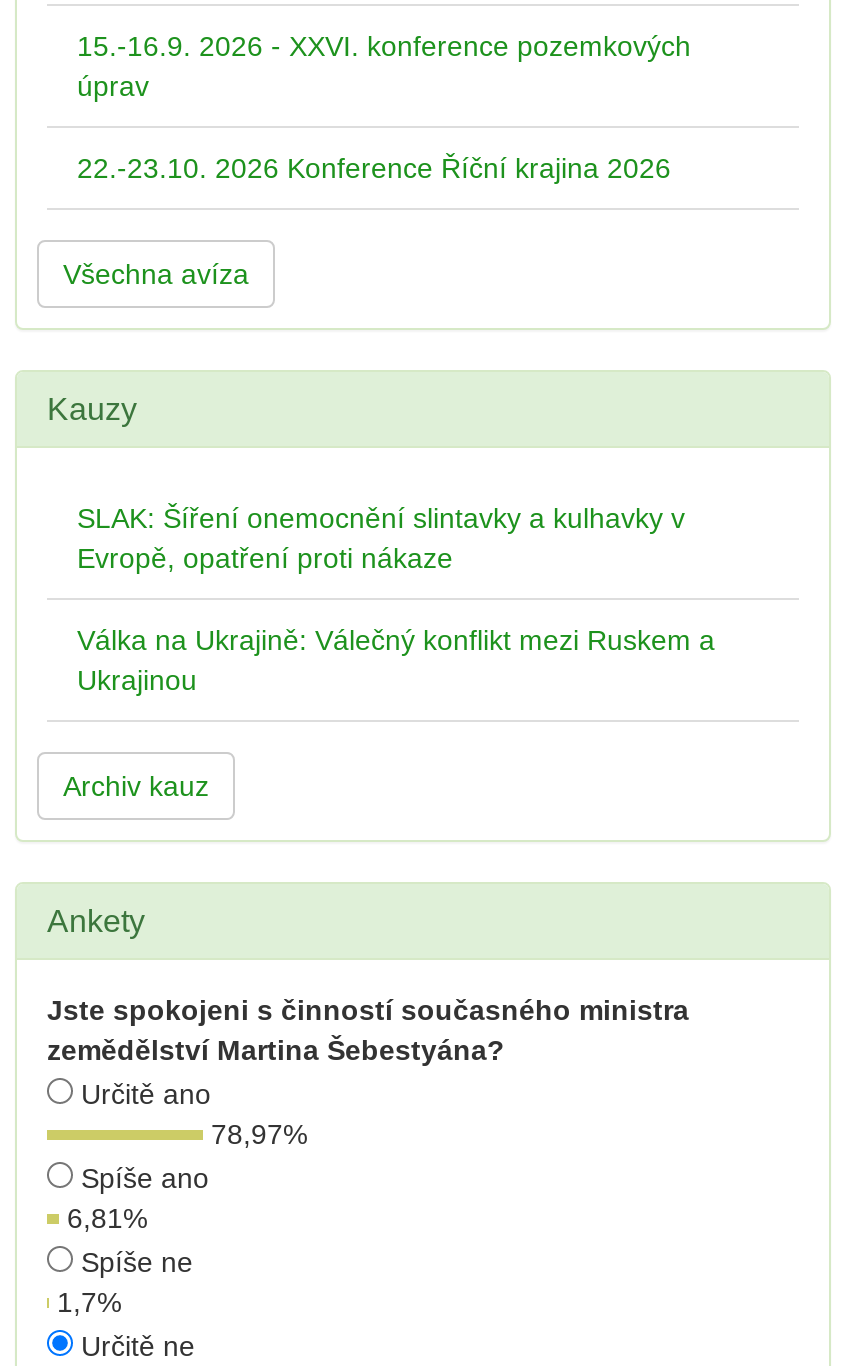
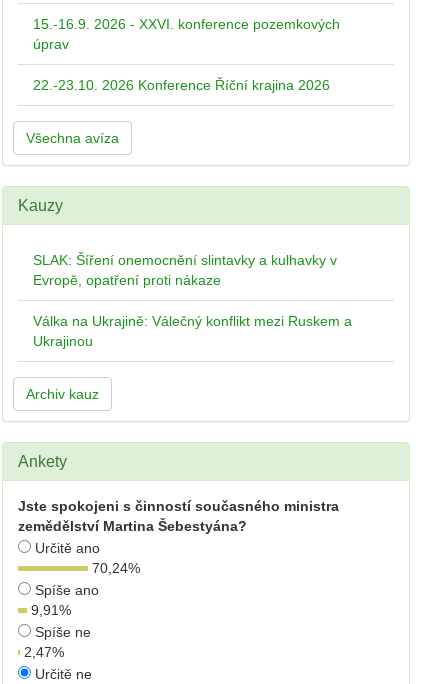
[203,1117,307,1149] 78,97% -> [88,560,140,576] 70,24%
[59,1201,147,1233] 6,81% -> [27,602,71,618] 9,91%
[49,1285,121,1317] 1,7% -> [20,644,64,660] 2,47%

